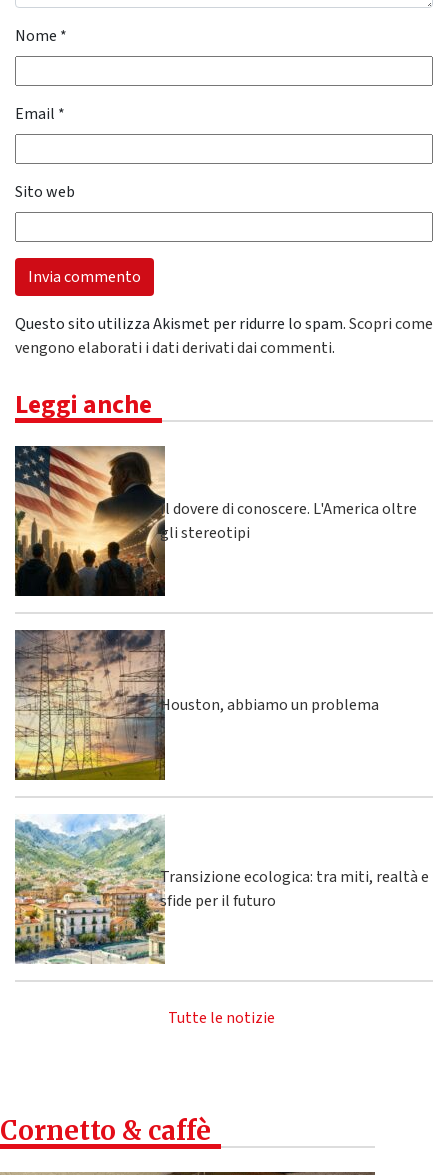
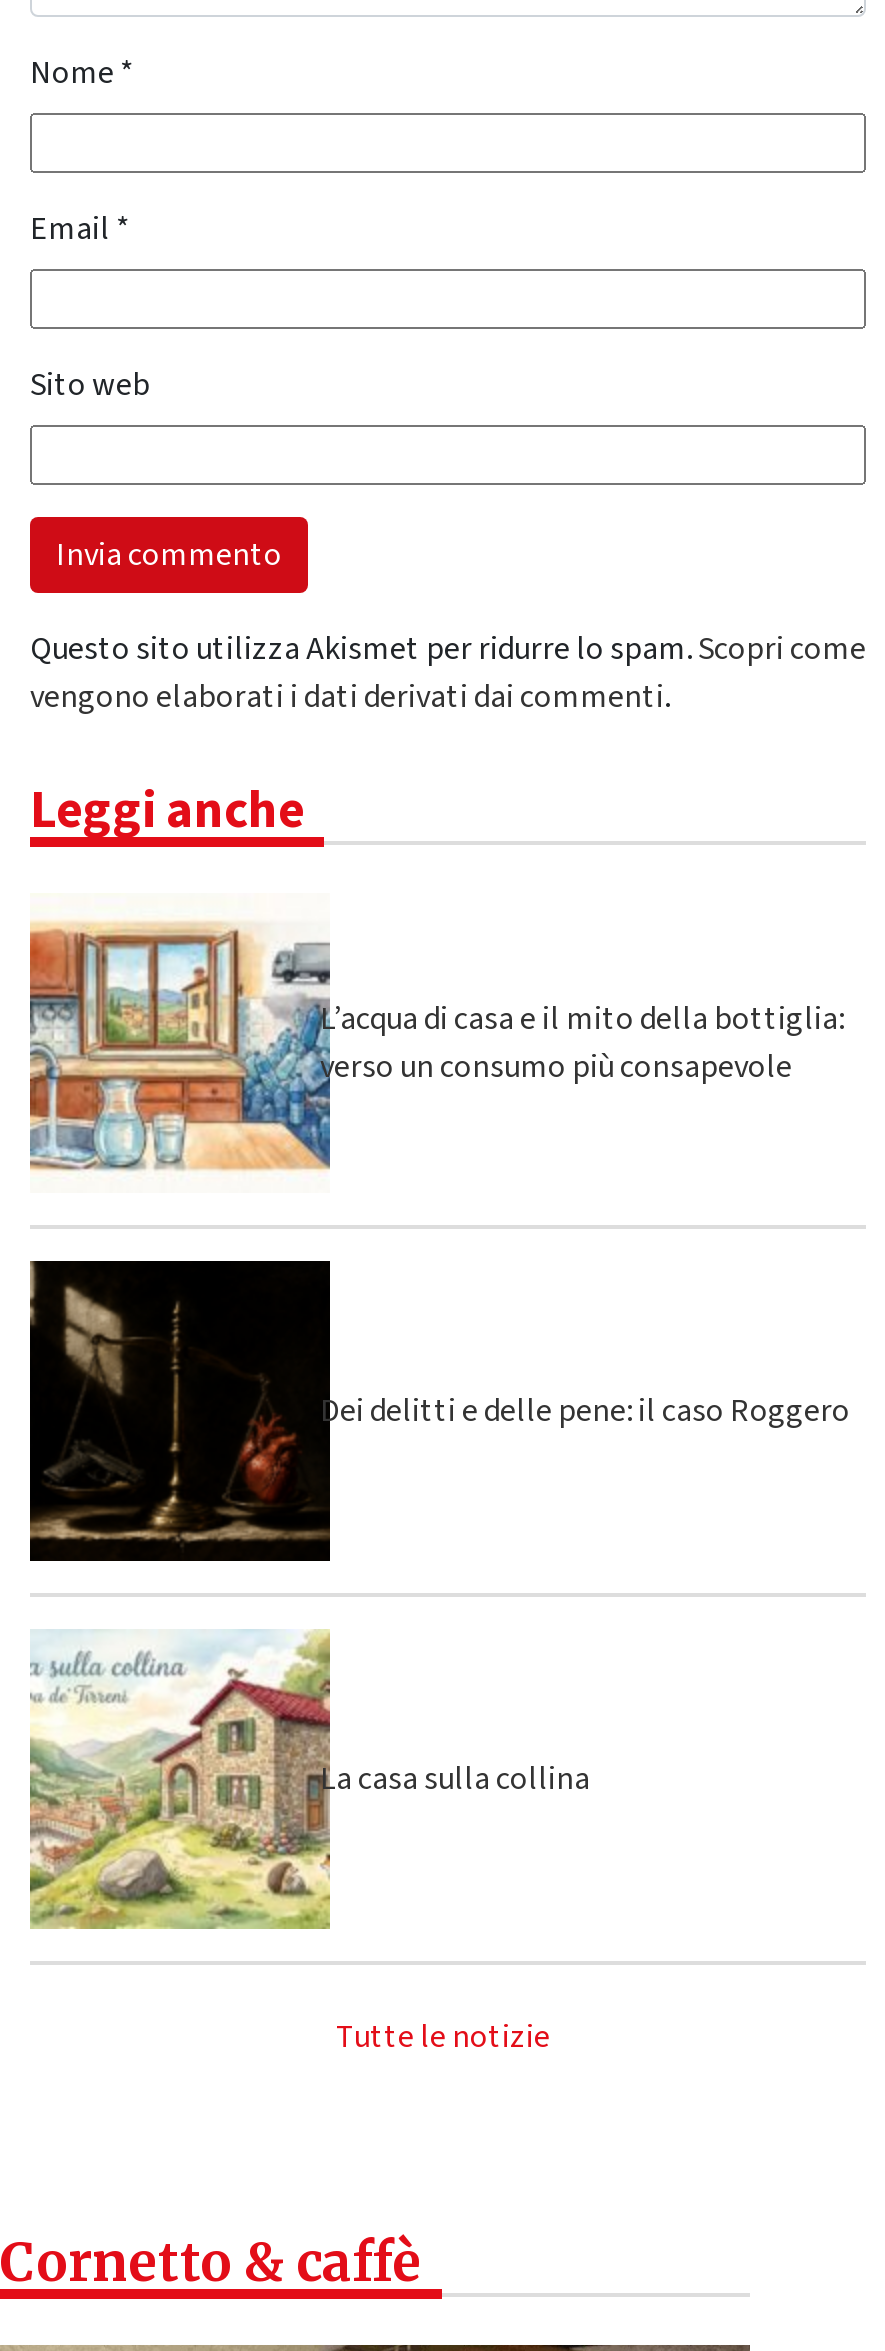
[14,445,417,597] [image] | Il dovere di conoscere. L'America oltre | gli stereotipi -> [28,893,844,1193] [image] | L’acqua di casa e il mito della bottiglia: | verso un consumo più consapevole
[14,629,379,781] [image] | Houston, abbiamo un problema -> [28,1259,850,1563] [image] | Dei delitti e delle pene: il caso Roggero
[14,814,429,964] [image] | Transizione ecologica: tra miti, realtà e | sfide per il futuro -> [30,1629,590,1929] [image] | La casa sulla collina

